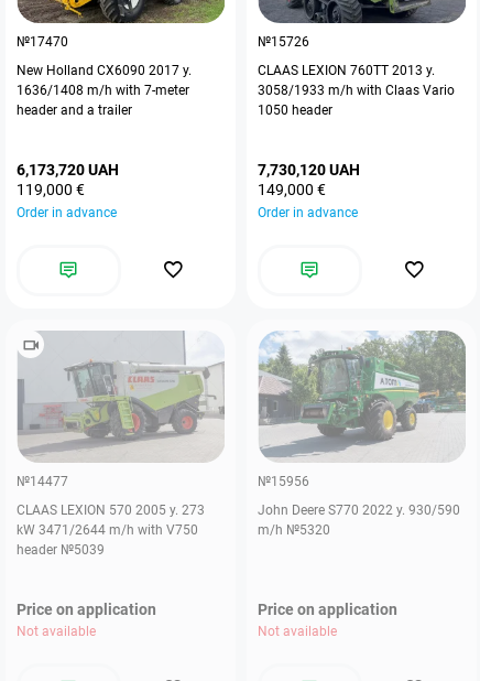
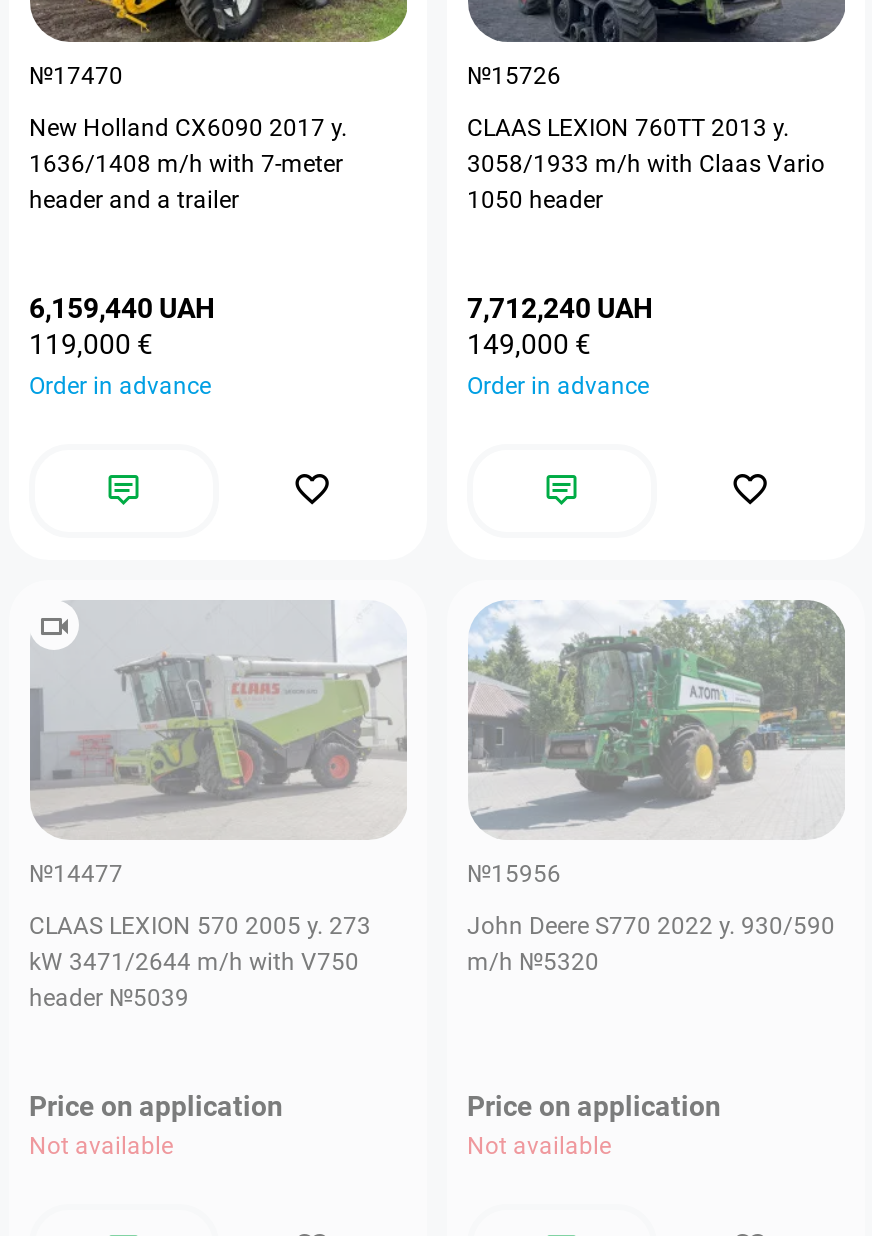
[17,161,119,179] 6,173,720 UAH -> [29,292,215,324] 6,159,440 UAH
[258,161,360,179] 7,730,120 UAH -> [467,292,653,324] 7,712,240 UAH

